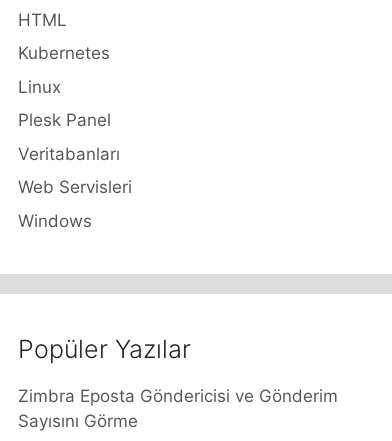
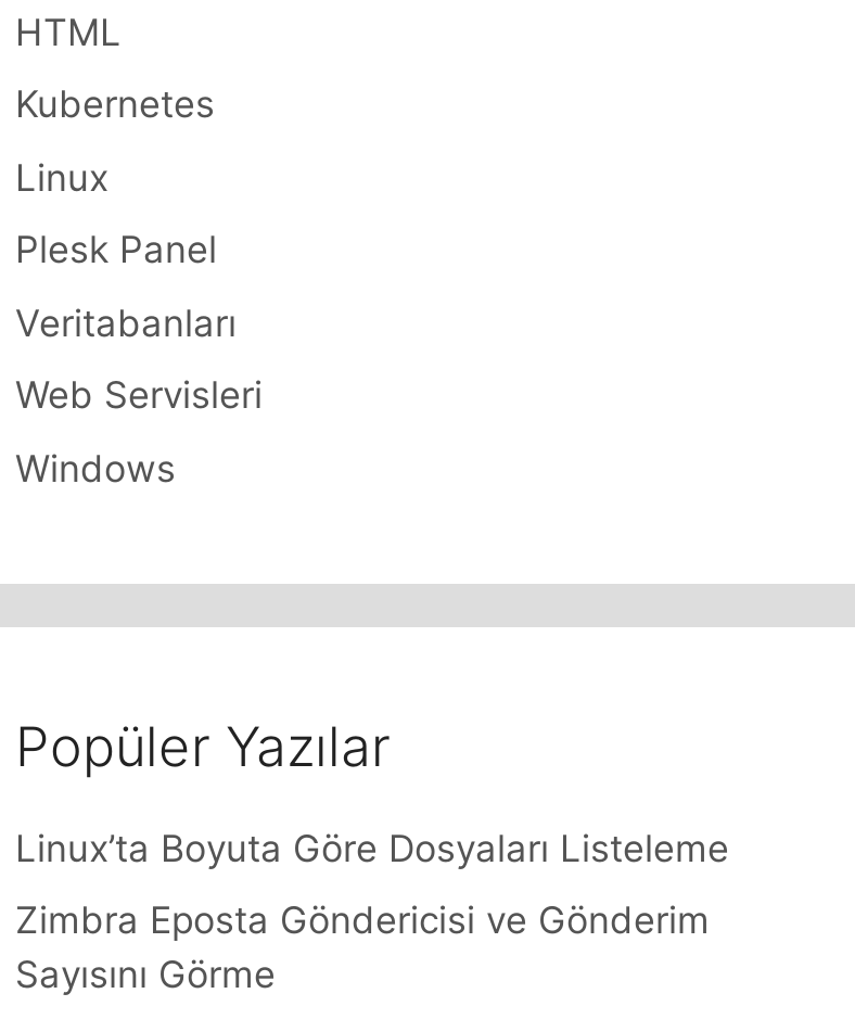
none -> [15,826,729,869] Linux’ta Boyuta Göre Dosyaları Listeleme

